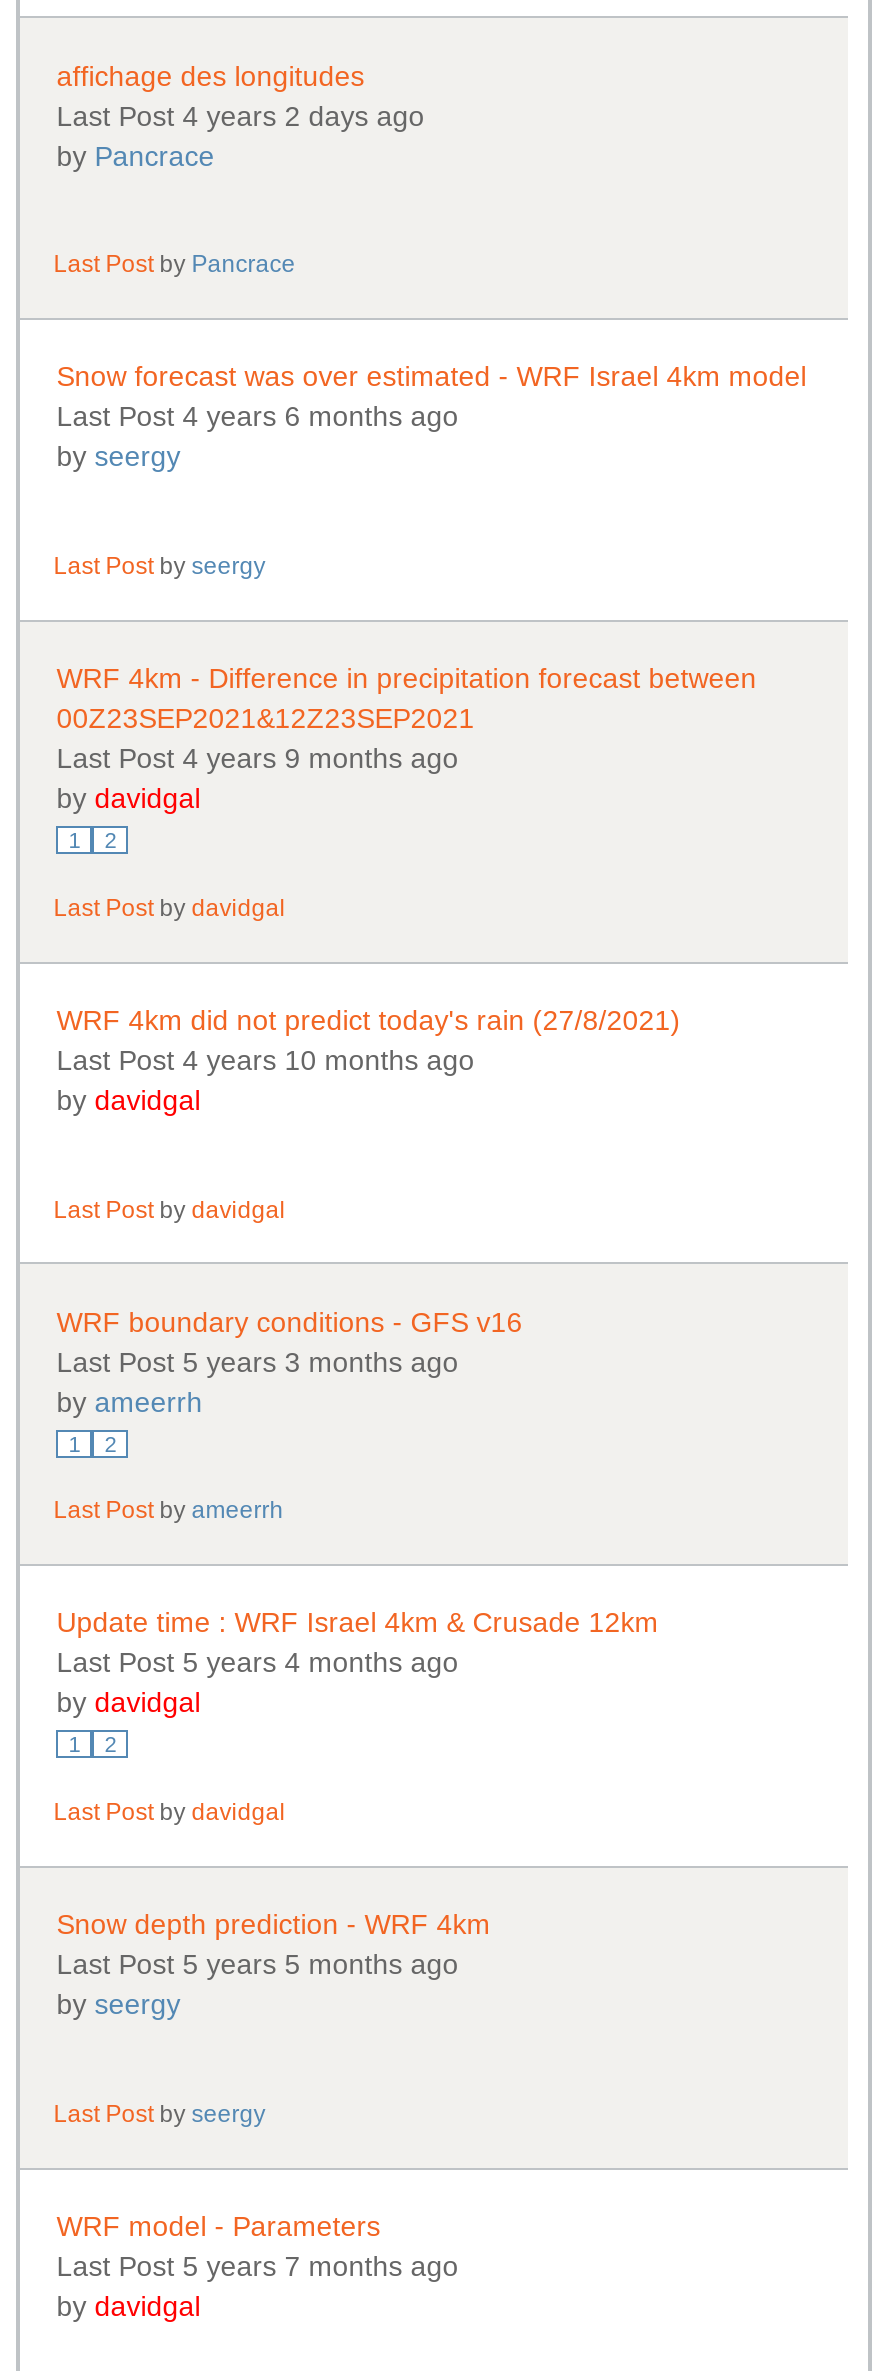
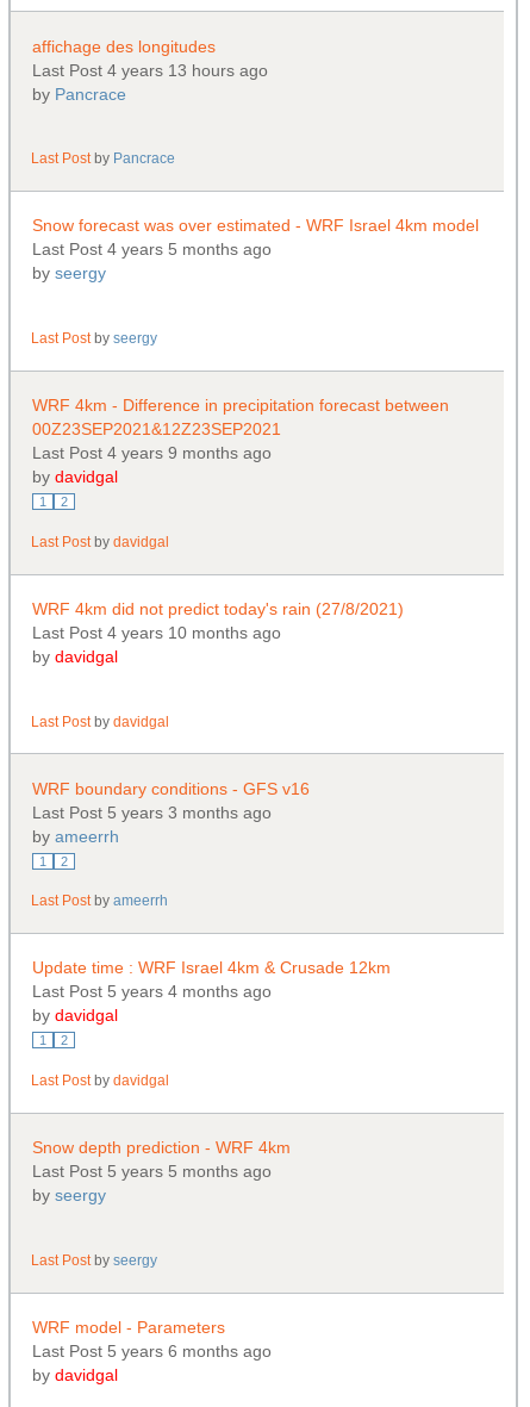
[56,99,424,131] Last Post 4 years 2 days ago -> [32,60,268,79] Last Post 4 years 13 hours ago
[56,401,458,433] Last Post 4 years 6 months ago -> [32,240,272,259] Last Post 4 years 5 months ago
[56,2250,458,2282] Last Post 5 years 7 months ago -> [32,1341,272,1360] Last Post 5 years 6 months ago

